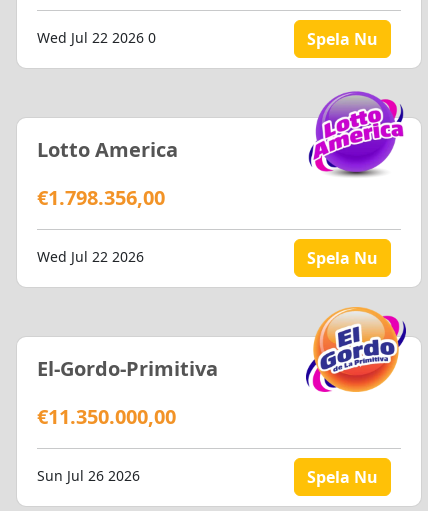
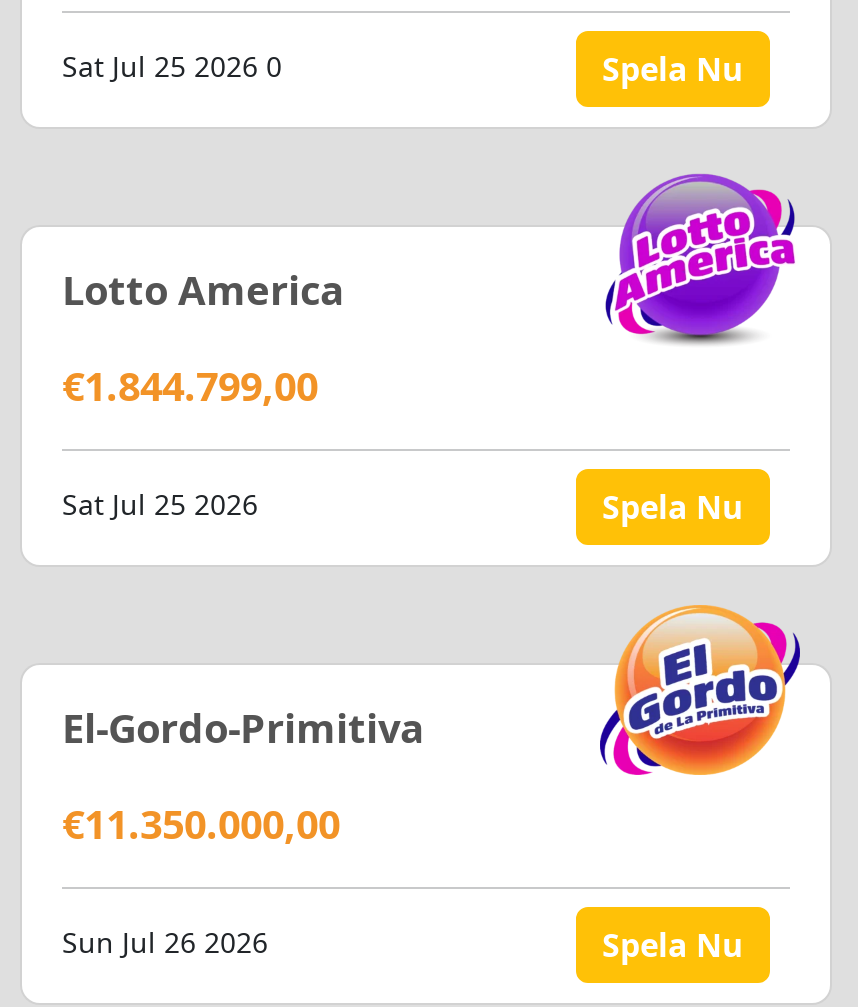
[37,28,156,47] Wed Jul 22 2026 0 -> [62,47,282,85] Sat Jul 25 2026 0
[37,184,165,211] €1.798.356,00 -> [62,359,318,413] €1.844.799,00
[37,247,144,266] Wed Jul 22 2026 -> [62,485,258,523] Sat Jul 25 2026

